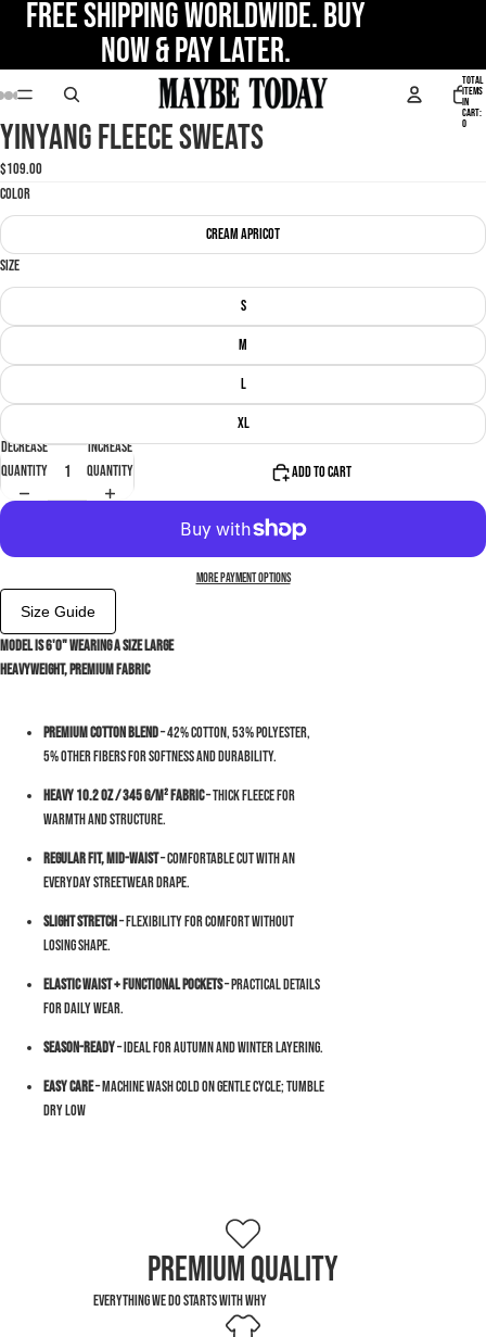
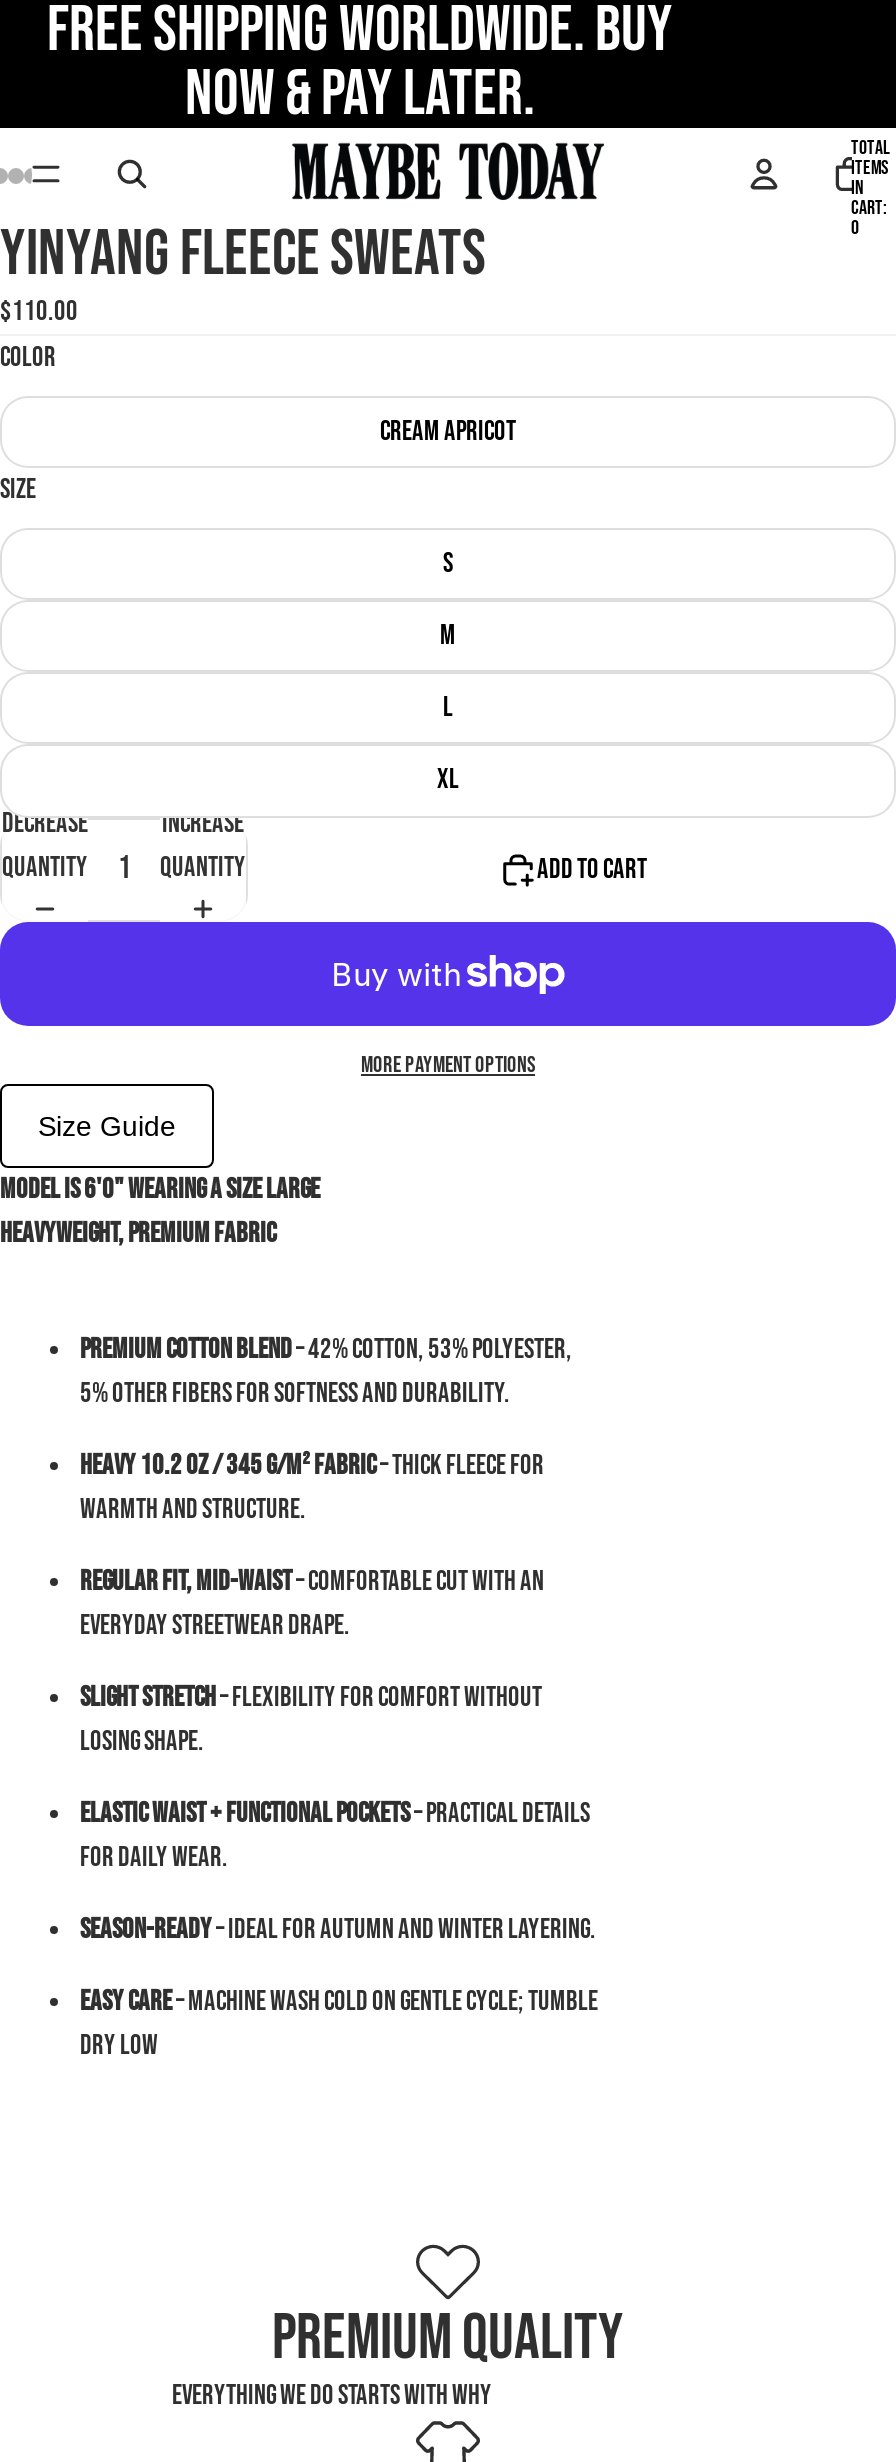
[0,159,42,178] $109.00 -> [0,293,78,327] $110.00

